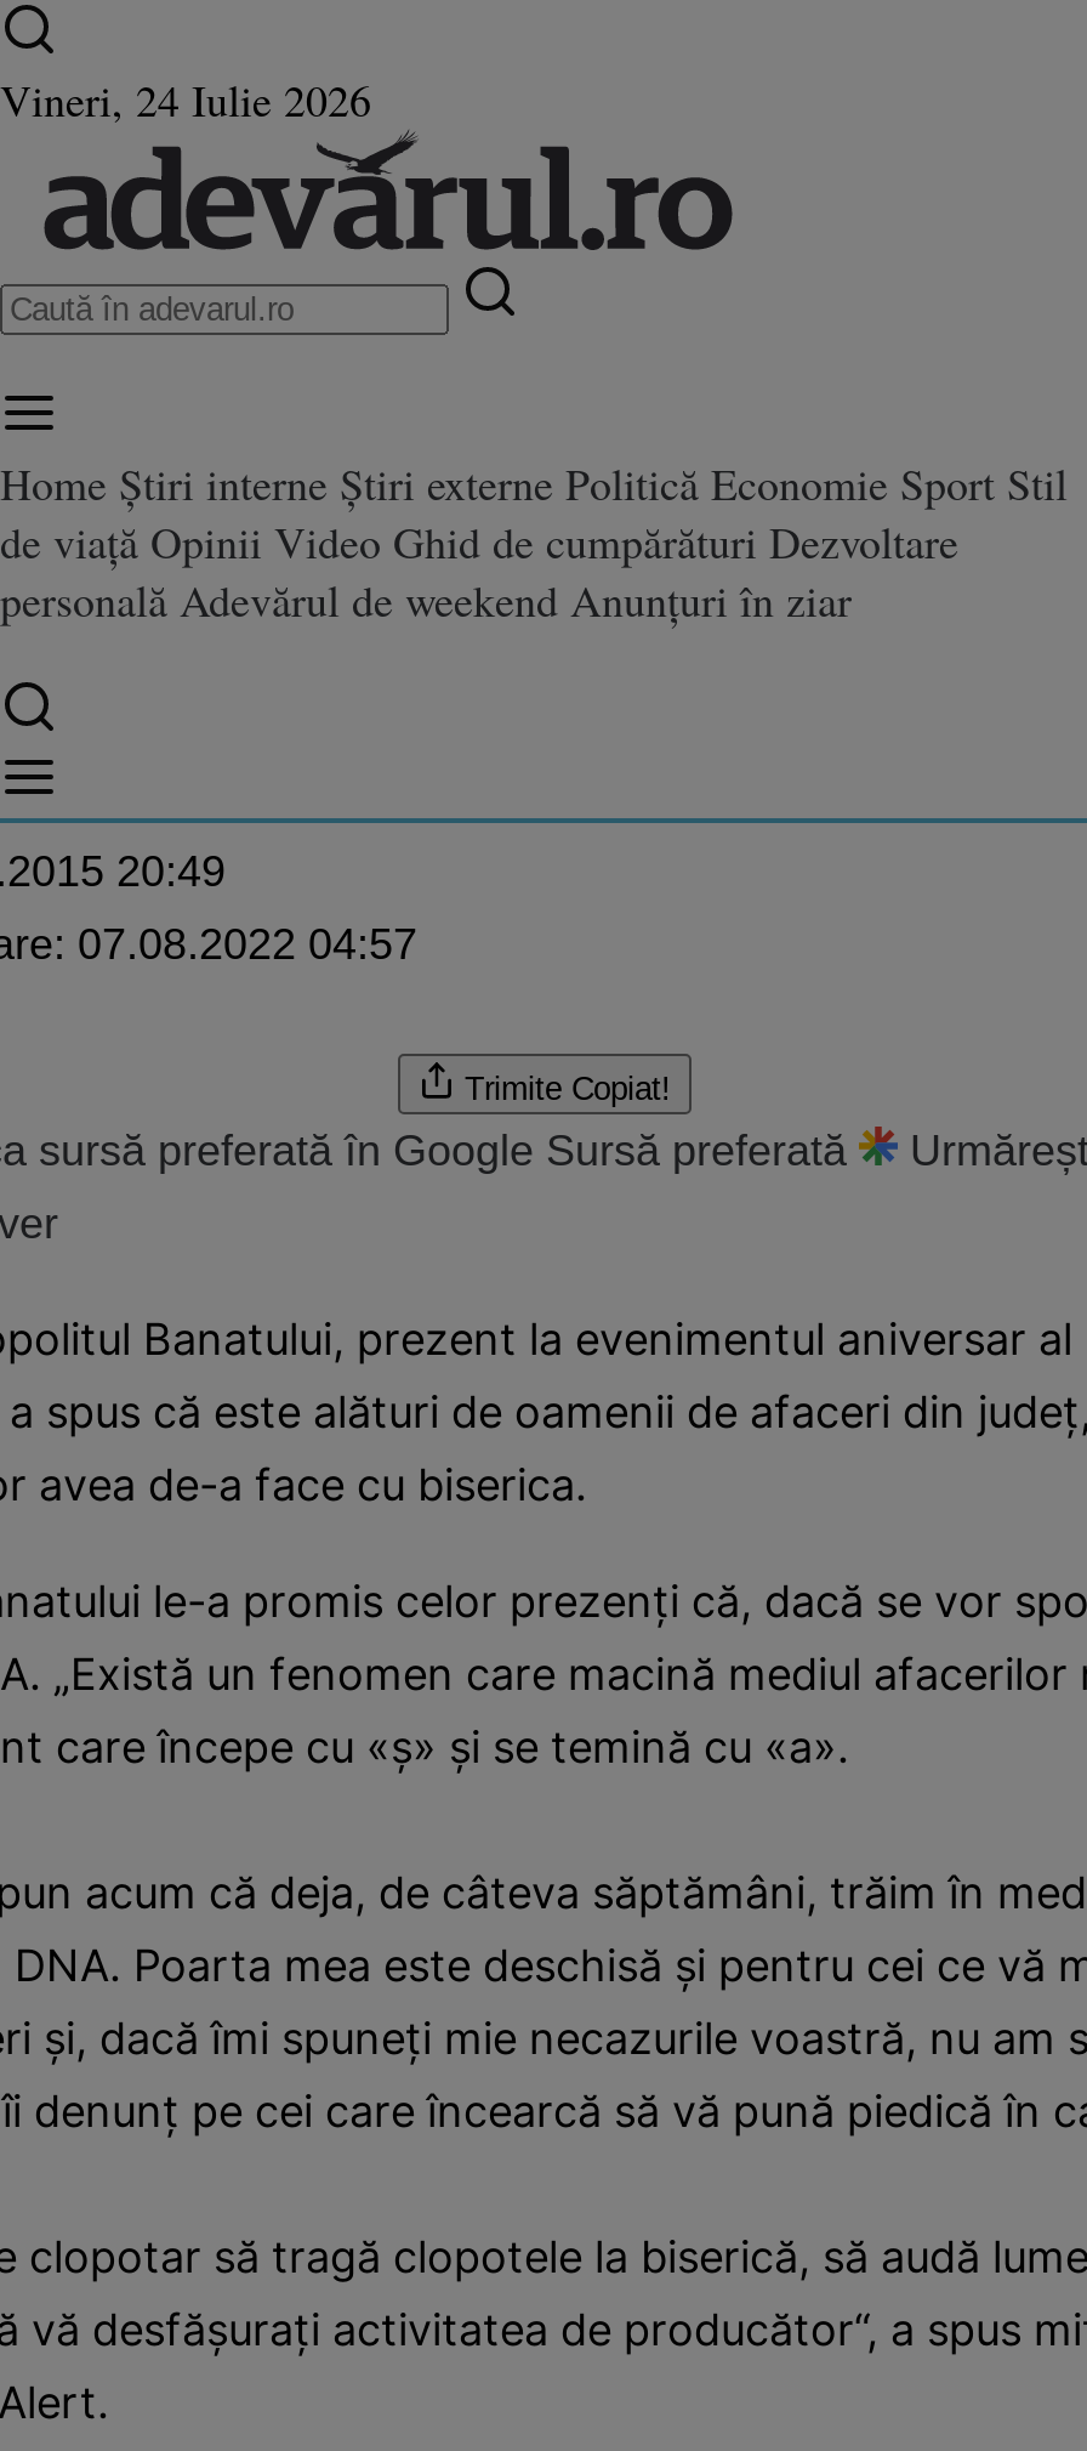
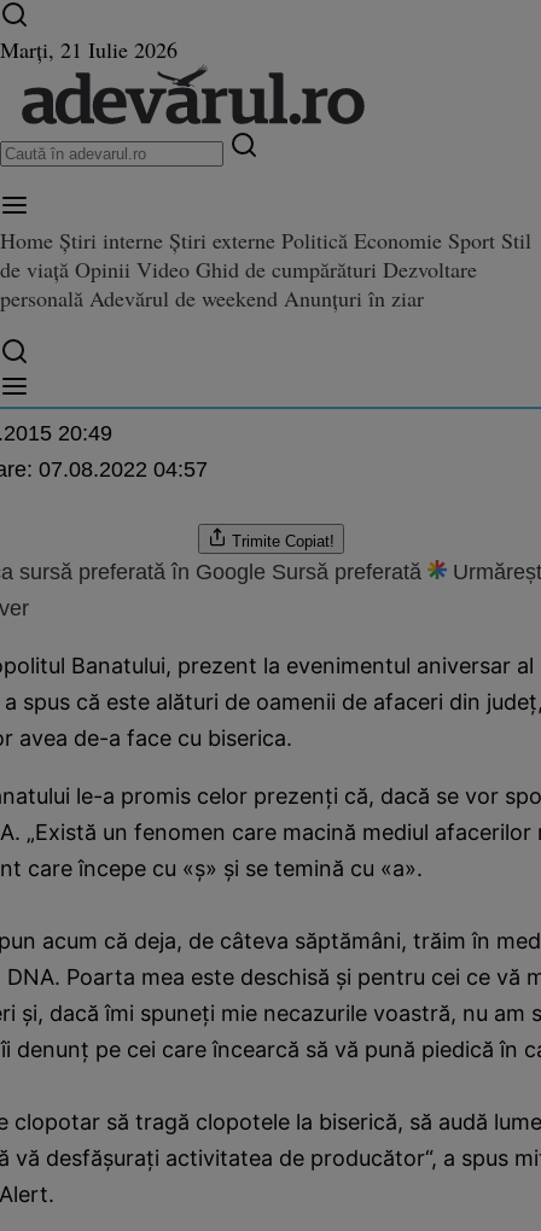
[0,70,371,129] Vineri, 24 Iulie 2026 -> [0,35,178,64] Marți, 21 Iulie 2026

